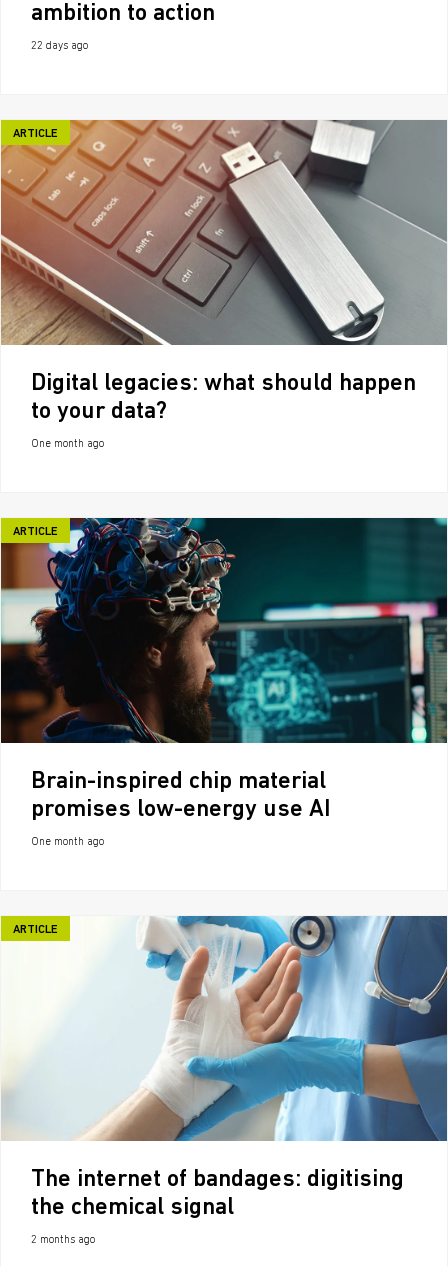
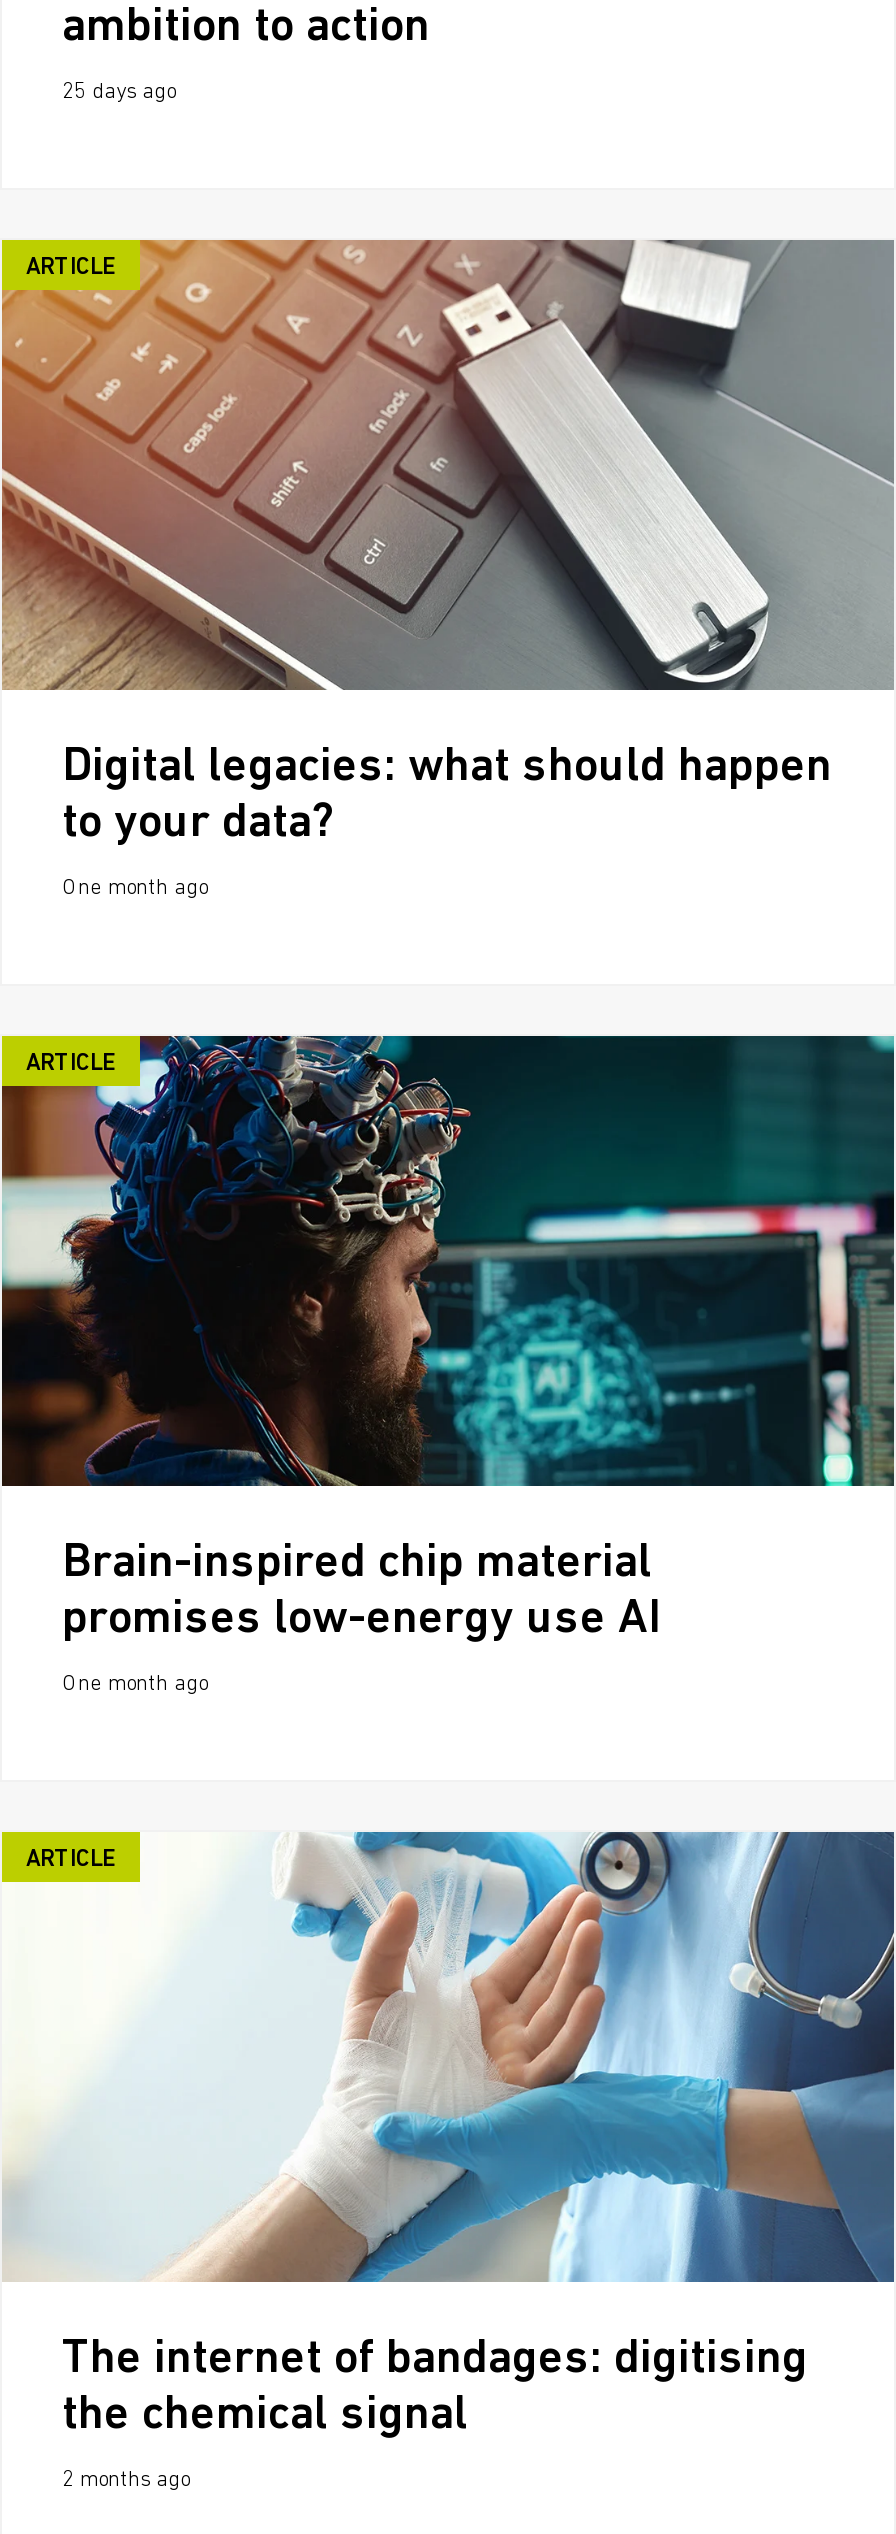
[31,41,88,52] 22 days ago -> [62,82,176,104] 25 days ago

